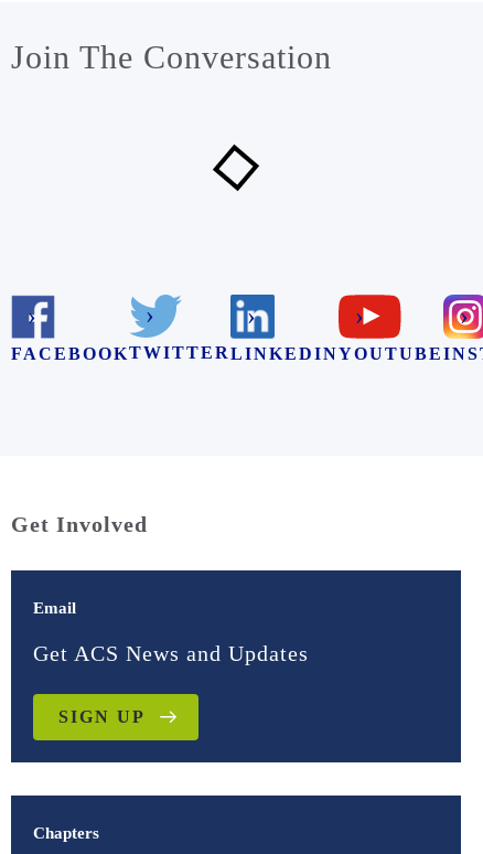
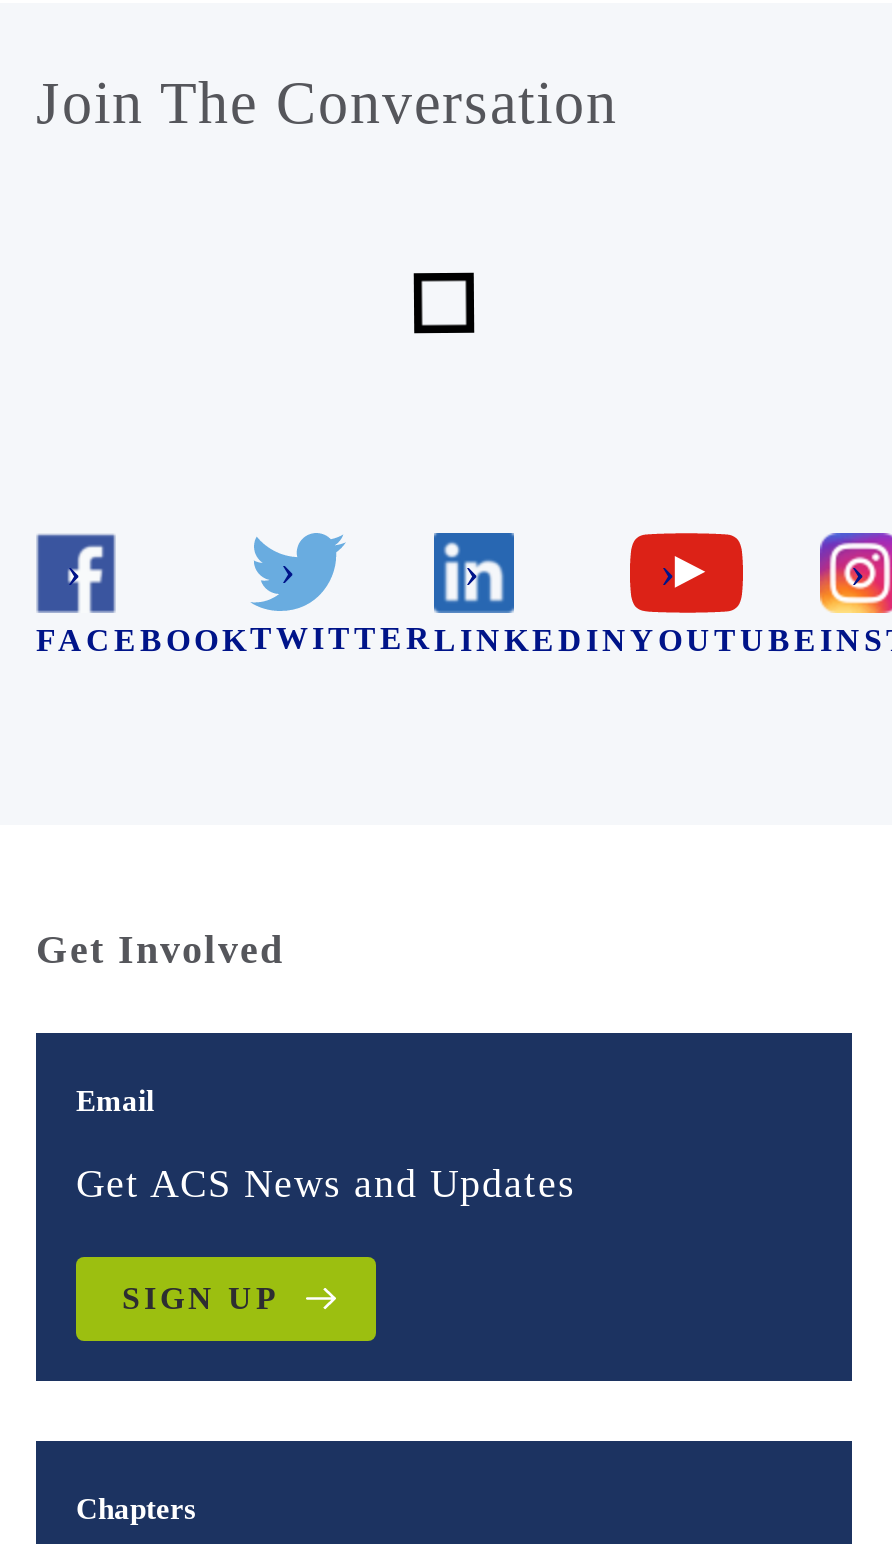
[212,143,260,192] [image] -> [404,261,484,345] [image]

